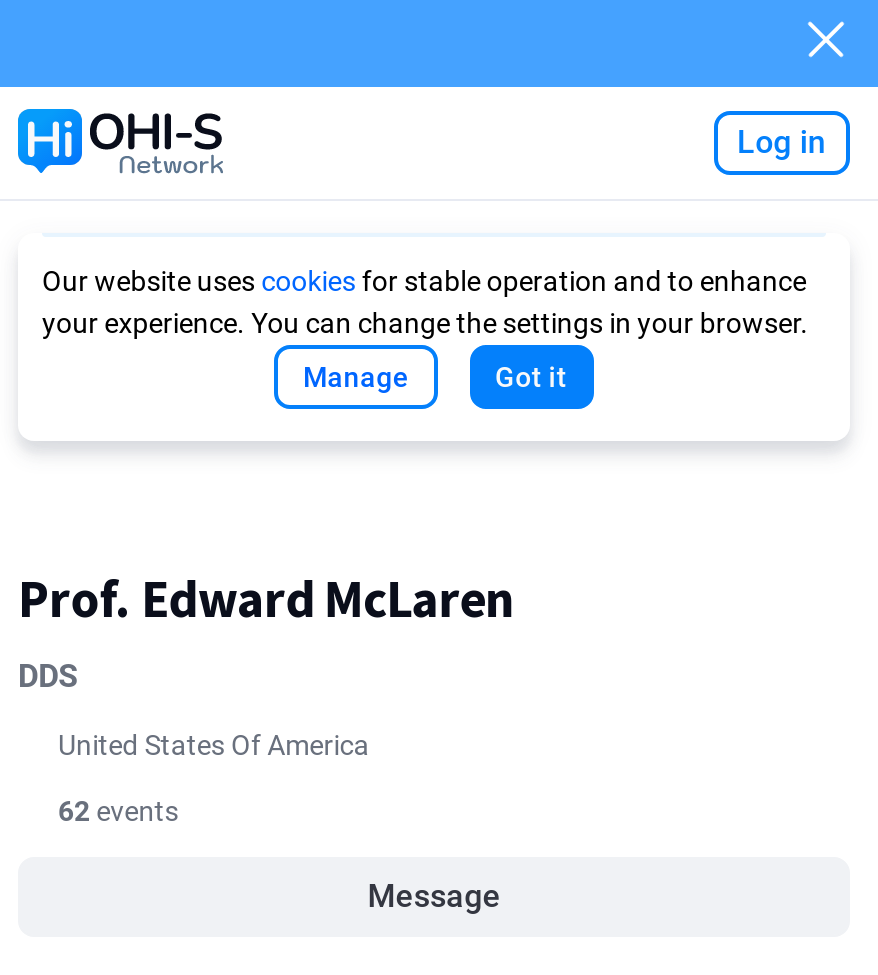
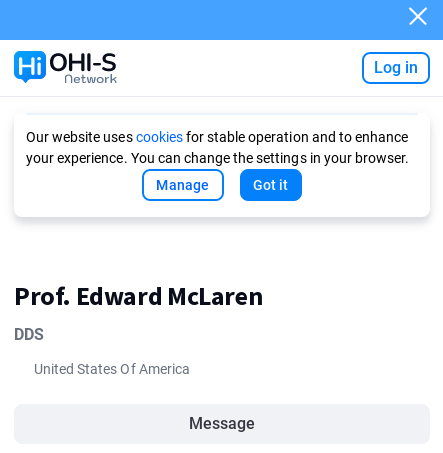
[58,795,179,827] 62 events -> none

